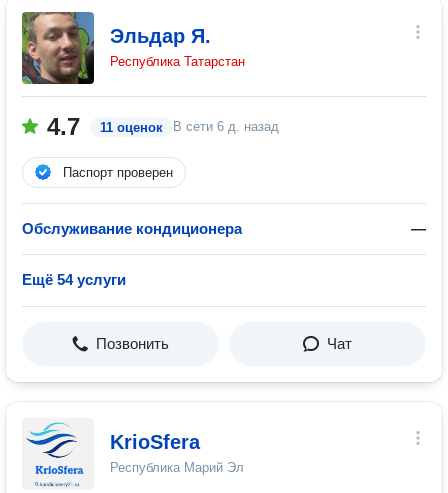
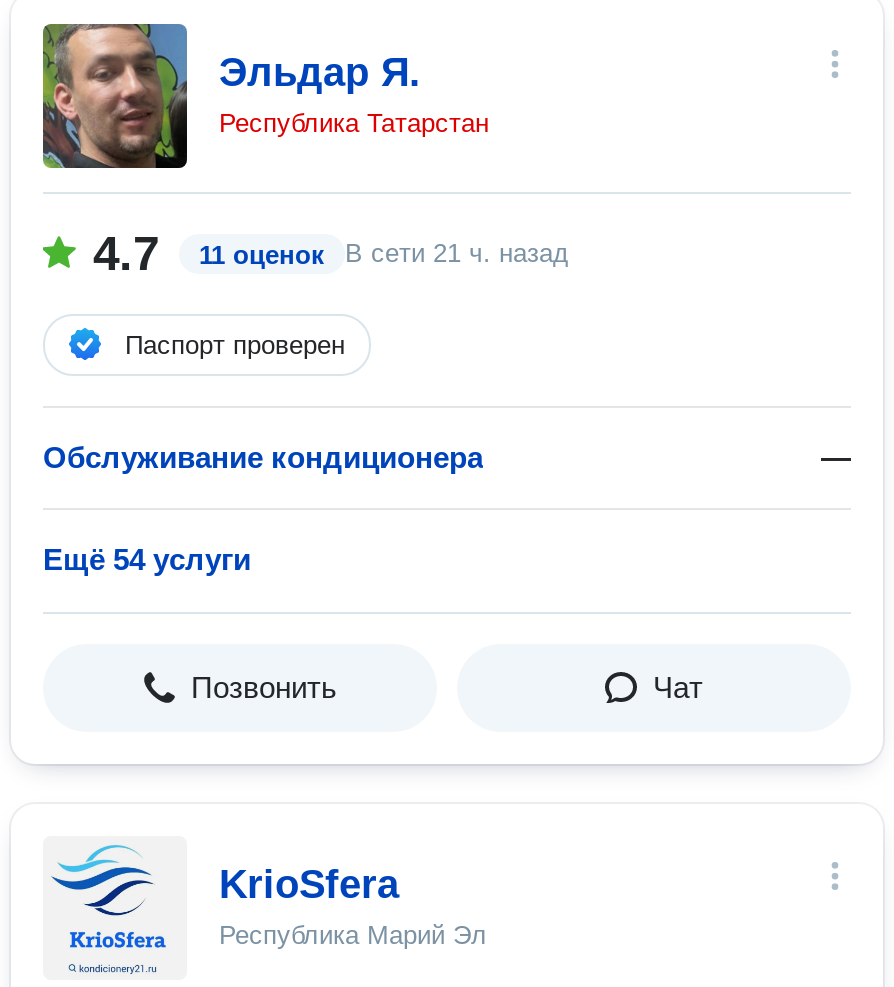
[47,113,279,140] 4.7 11 оценок В сети 6 д. назад -> [93,226,569,280] 4.7 11 оценок В сети 21 ч. назад

